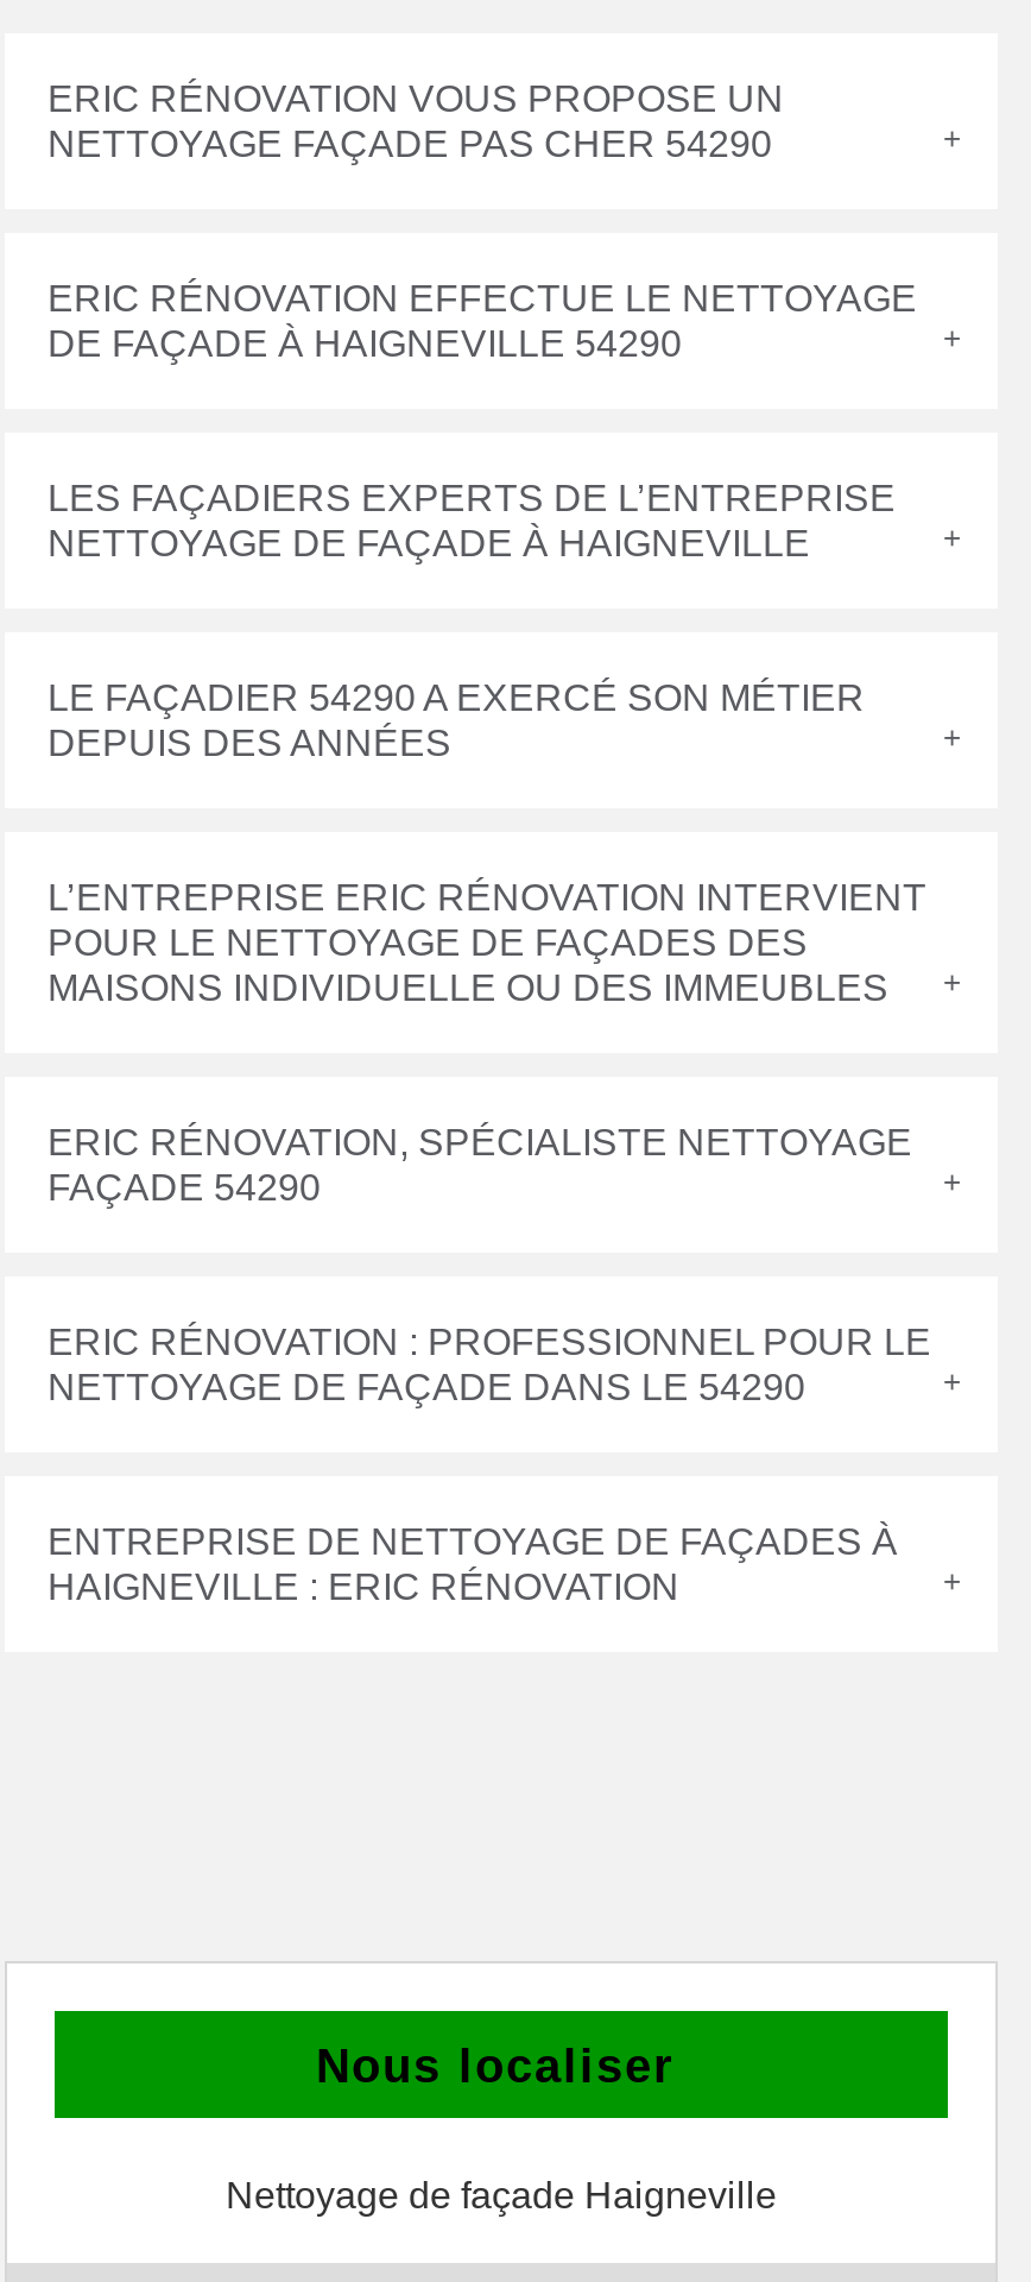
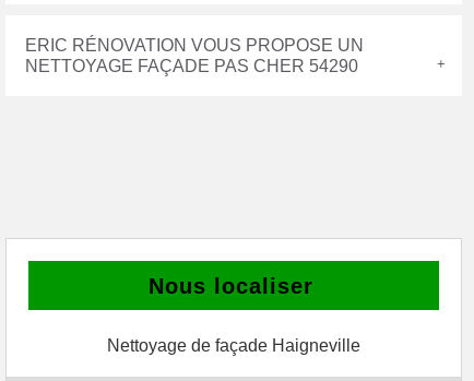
[48,278,917,364] ERIC RÉNOVATION EFFECTUE LE NETTOYAGE | DE FAÇADE À HAIGNEVILLE 54290 -> none
[48,478,896,563] LES FAÇADIERS EXPERTS DE L’ENTREPRISE | NETTOYAGE DE FAÇADE À HAIGNEVILLE -> none
[48,677,865,763] LE FAÇADIER 54290 A EXERCÉ SON MÉTIER | DEPUIS DES ANNÉES -> none
[48,877,926,1008] L’ENTREPRISE ERIC RÉNOVATION INTERVIENT | POUR LE NETTOYAGE DE FAÇADES DES | MAISONS INDIVIDUELLE OU DES IMMEUBLES -> none
[48,1122,912,1208] ERIC RÉNOVATION, SPÉCIALISTE NETTOYAGE | FAÇADE 54290 -> none
[48,1322,931,1407] ERIC RÉNOVATION : PROFESSIONNEL POUR LE | NETTOYAGE DE FAÇADE DANS LE 54290 -> none
[48,1521,898,1607] ENTREPRISE DE NETTOYAGE DE FAÇADES À | HAIGNEVILLE : ERIC RÉNOVATION -> none

